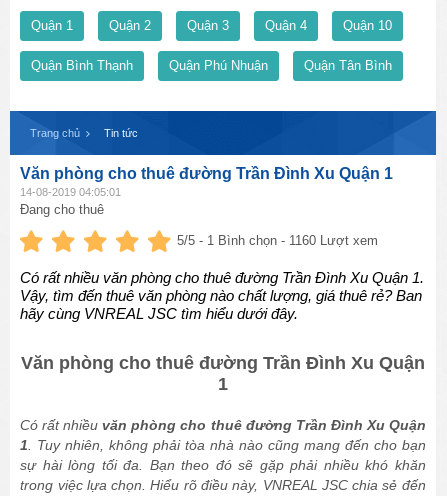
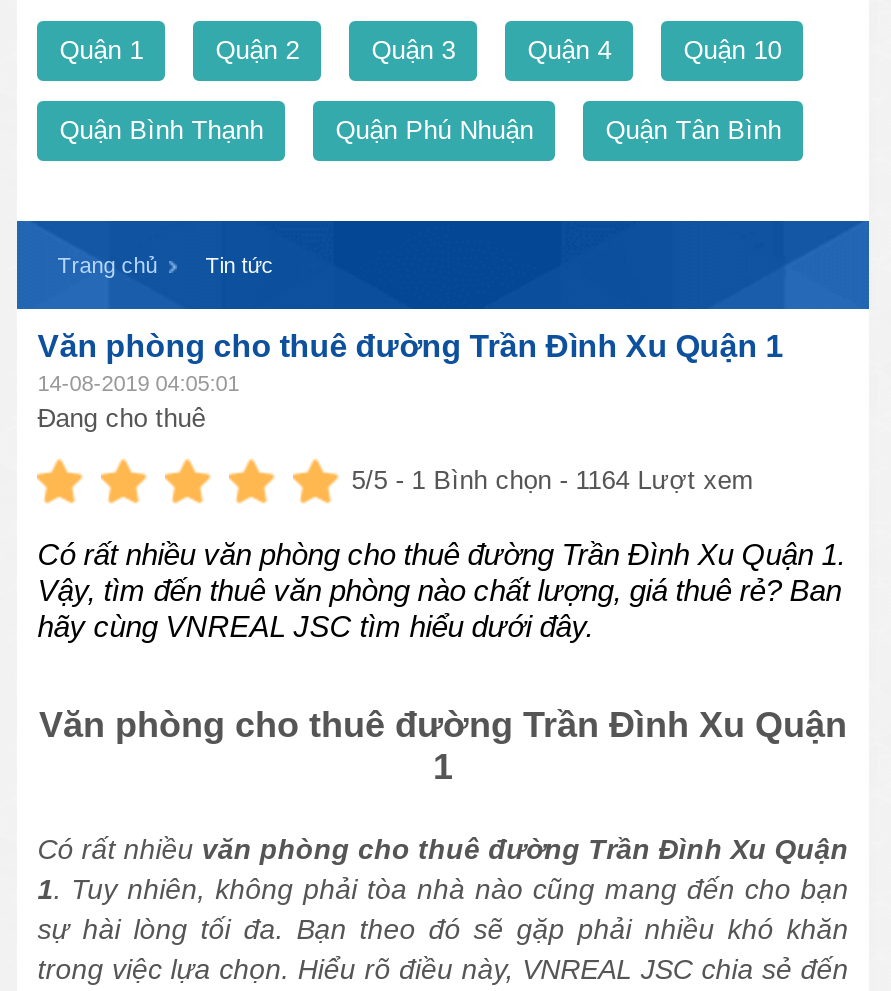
[177,233,378,248] 5/5 - 1 Bình chọn - 1160 Lượt xem -> [351,465,753,495] 5/5 - 1 Bình chọn - 1164 Lượt xem

